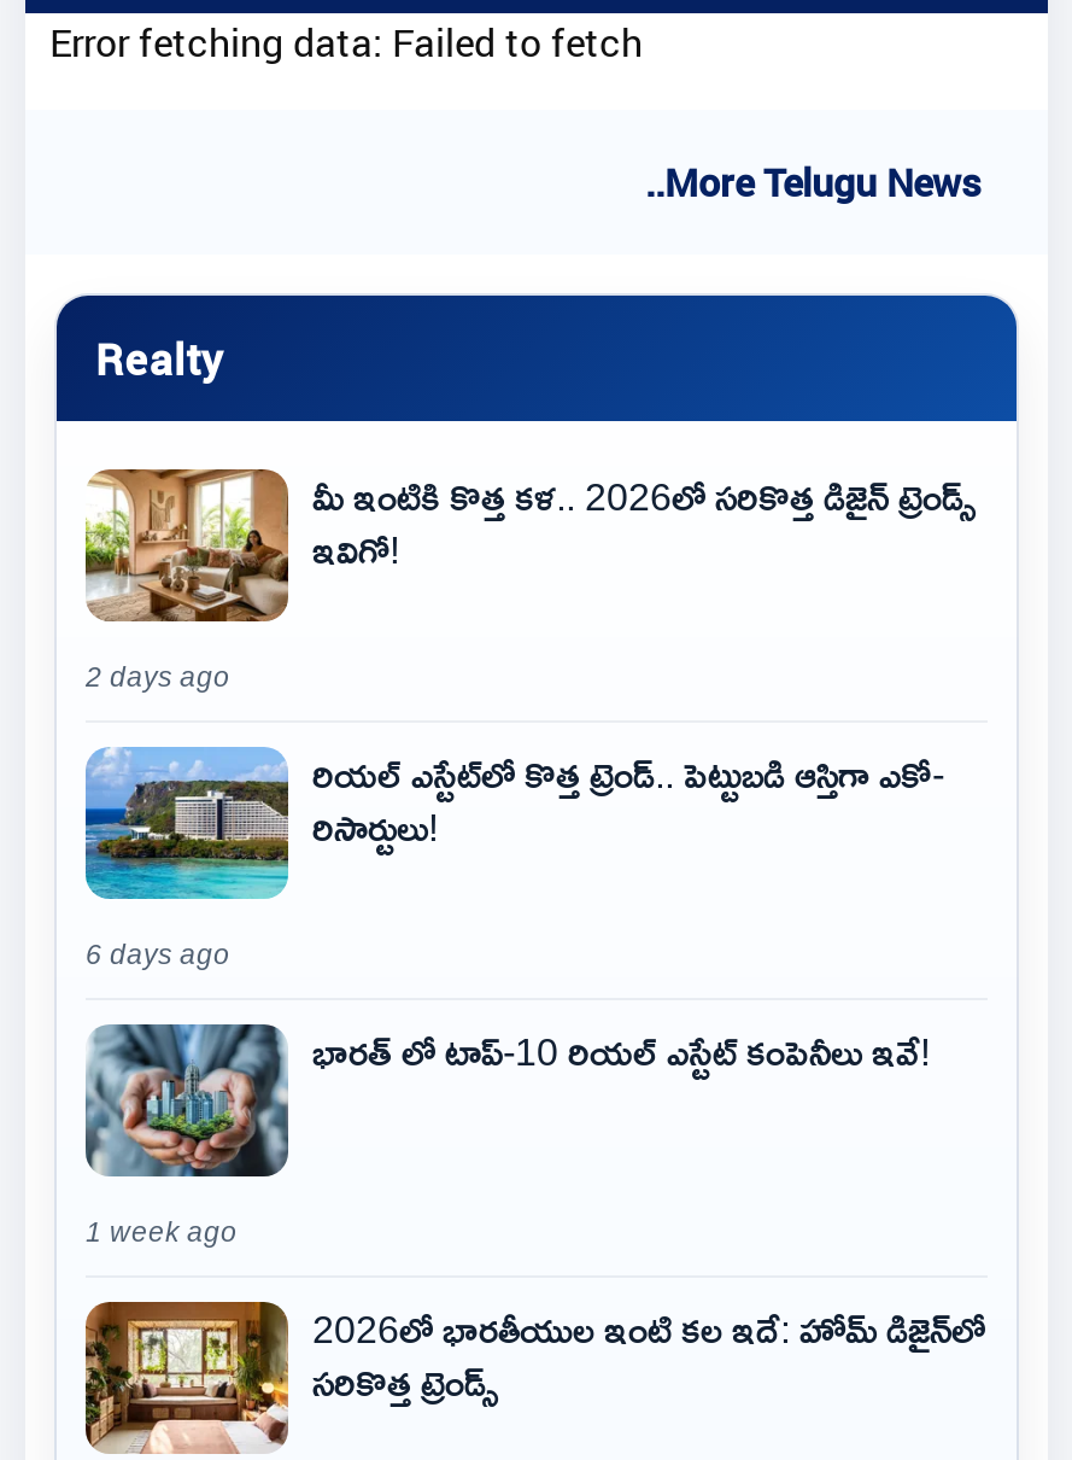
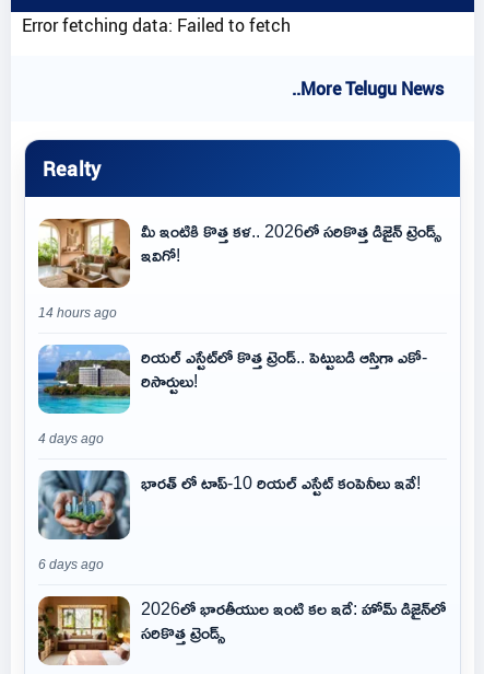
[86,663,230,692] 2 days ago -> [38,307,117,320] 14 hours ago
[86,941,230,970] 6 days ago -> [38,433,104,446] 4 days ago
[86,1218,238,1247] 1 week ago -> [38,558,104,571] 6 days ago

